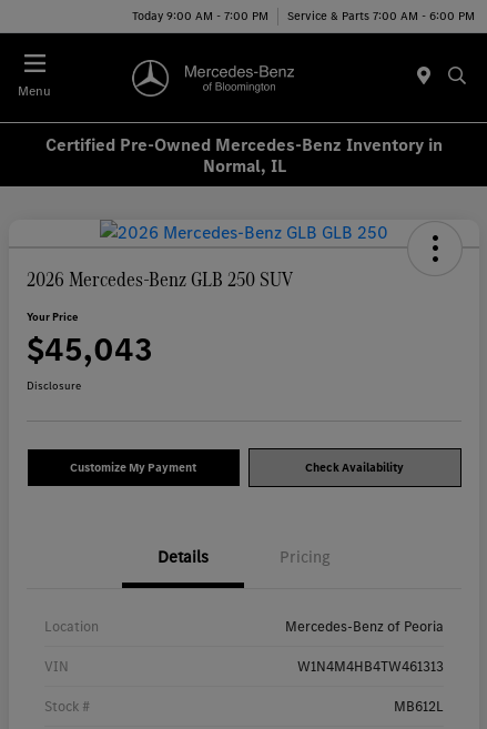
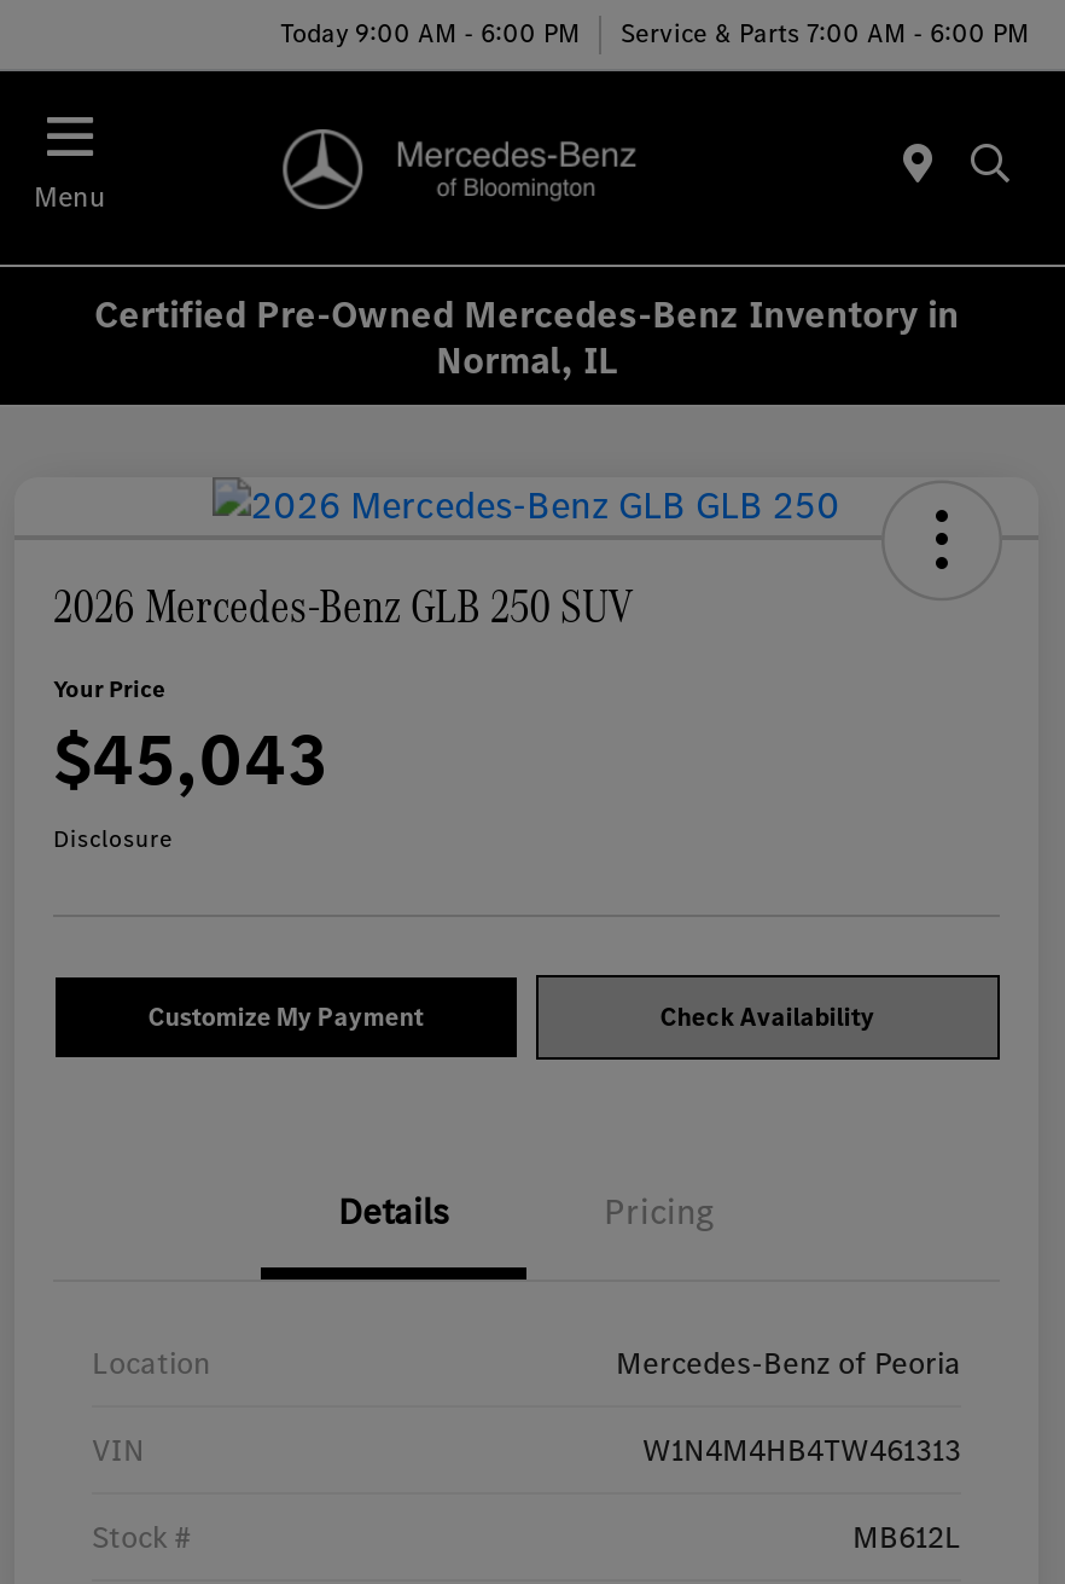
[132,7,475,24] Today 9:00 AM - 7:00 PM Service & Parts 7:00 AM - 6:00 PM -> [280,14,1029,51] Today 9:00 AM - 6:00 PM Service & Parts 7:00 AM - 6:00 PM

